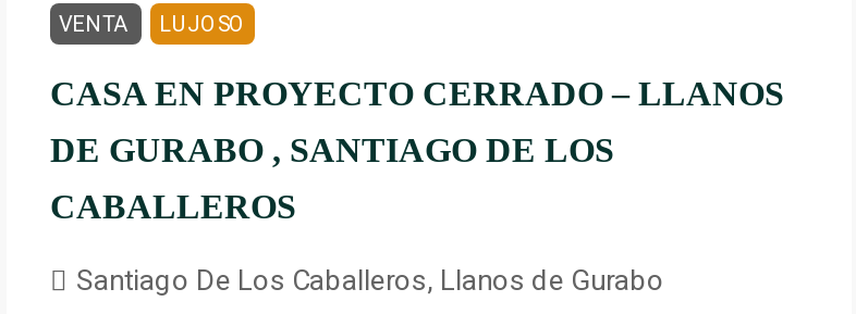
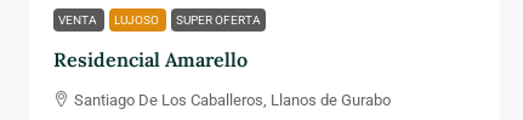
[50,75,784,225] CASA EN PROYECTO CERRADO – LLANOS | DE GURABO , SANTIAGO DE LOS | CABALLEROS -> [53,13,261,72] SUPER OFERTA | Residencial Amarello

